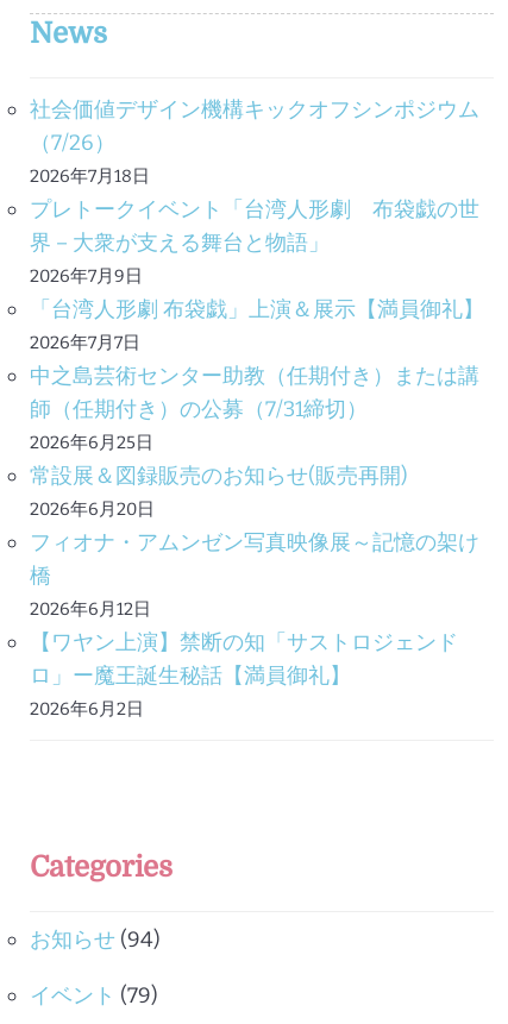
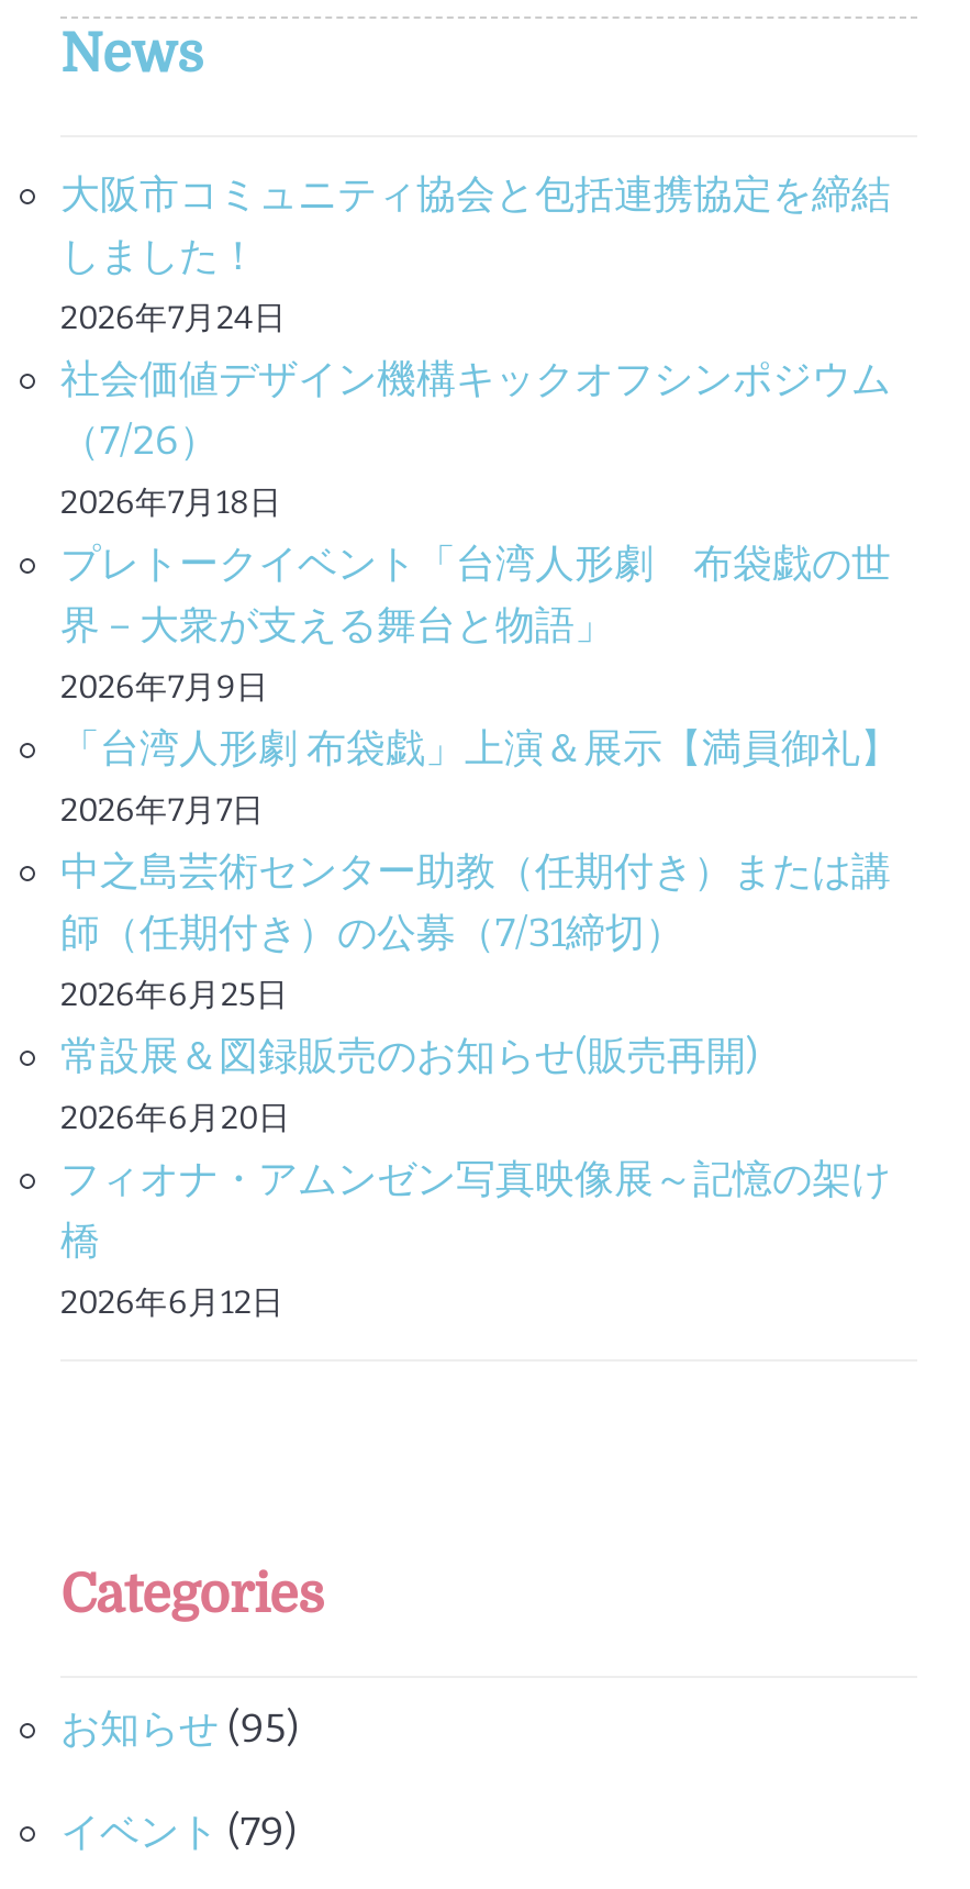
none -> [60,170,891,337] 大阪市コミュニティ協会と包括連携協定を締結 | しました！ | 2026年7月24日
moved [30,96,484,619] -> [60,355,900,1322]: 社会価値デザイン機構キックオフシンポジウム | （7/26） | 2026年7月18日 | ... | 橋 | 2026年6月12日
[30,629,458,719] 【ワヤン上演】禁断の知「サストロジェンド | ロ」ー魔王誕生秘話【満員御礼】 | 2026年6月2日 -> none
[30,926,161,952] お知らせ(94) -> [60,1704,300,1752] お知らせ(95)

